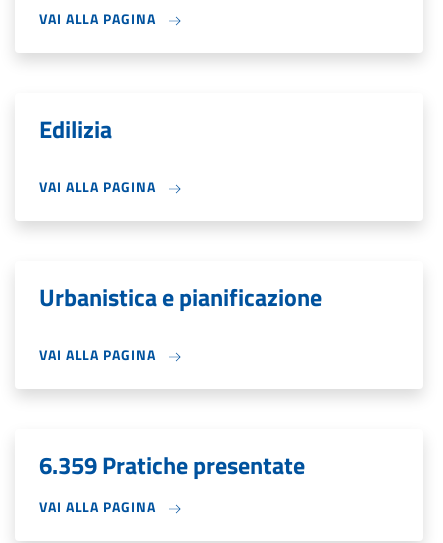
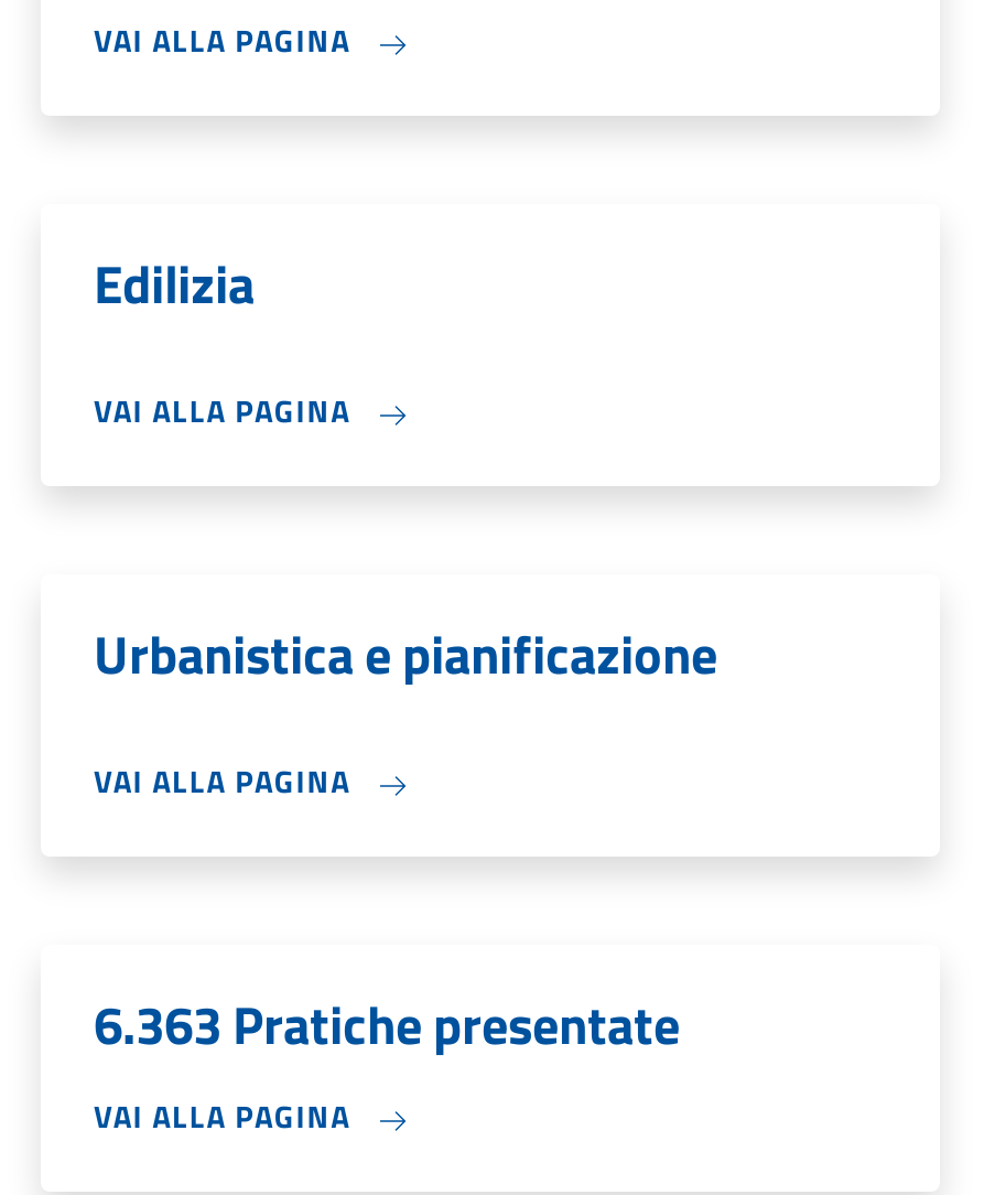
[39,447,305,483] 6.359 Pratiche presentate -> [94,984,680,1064] 6.363 Pratiche presentate

